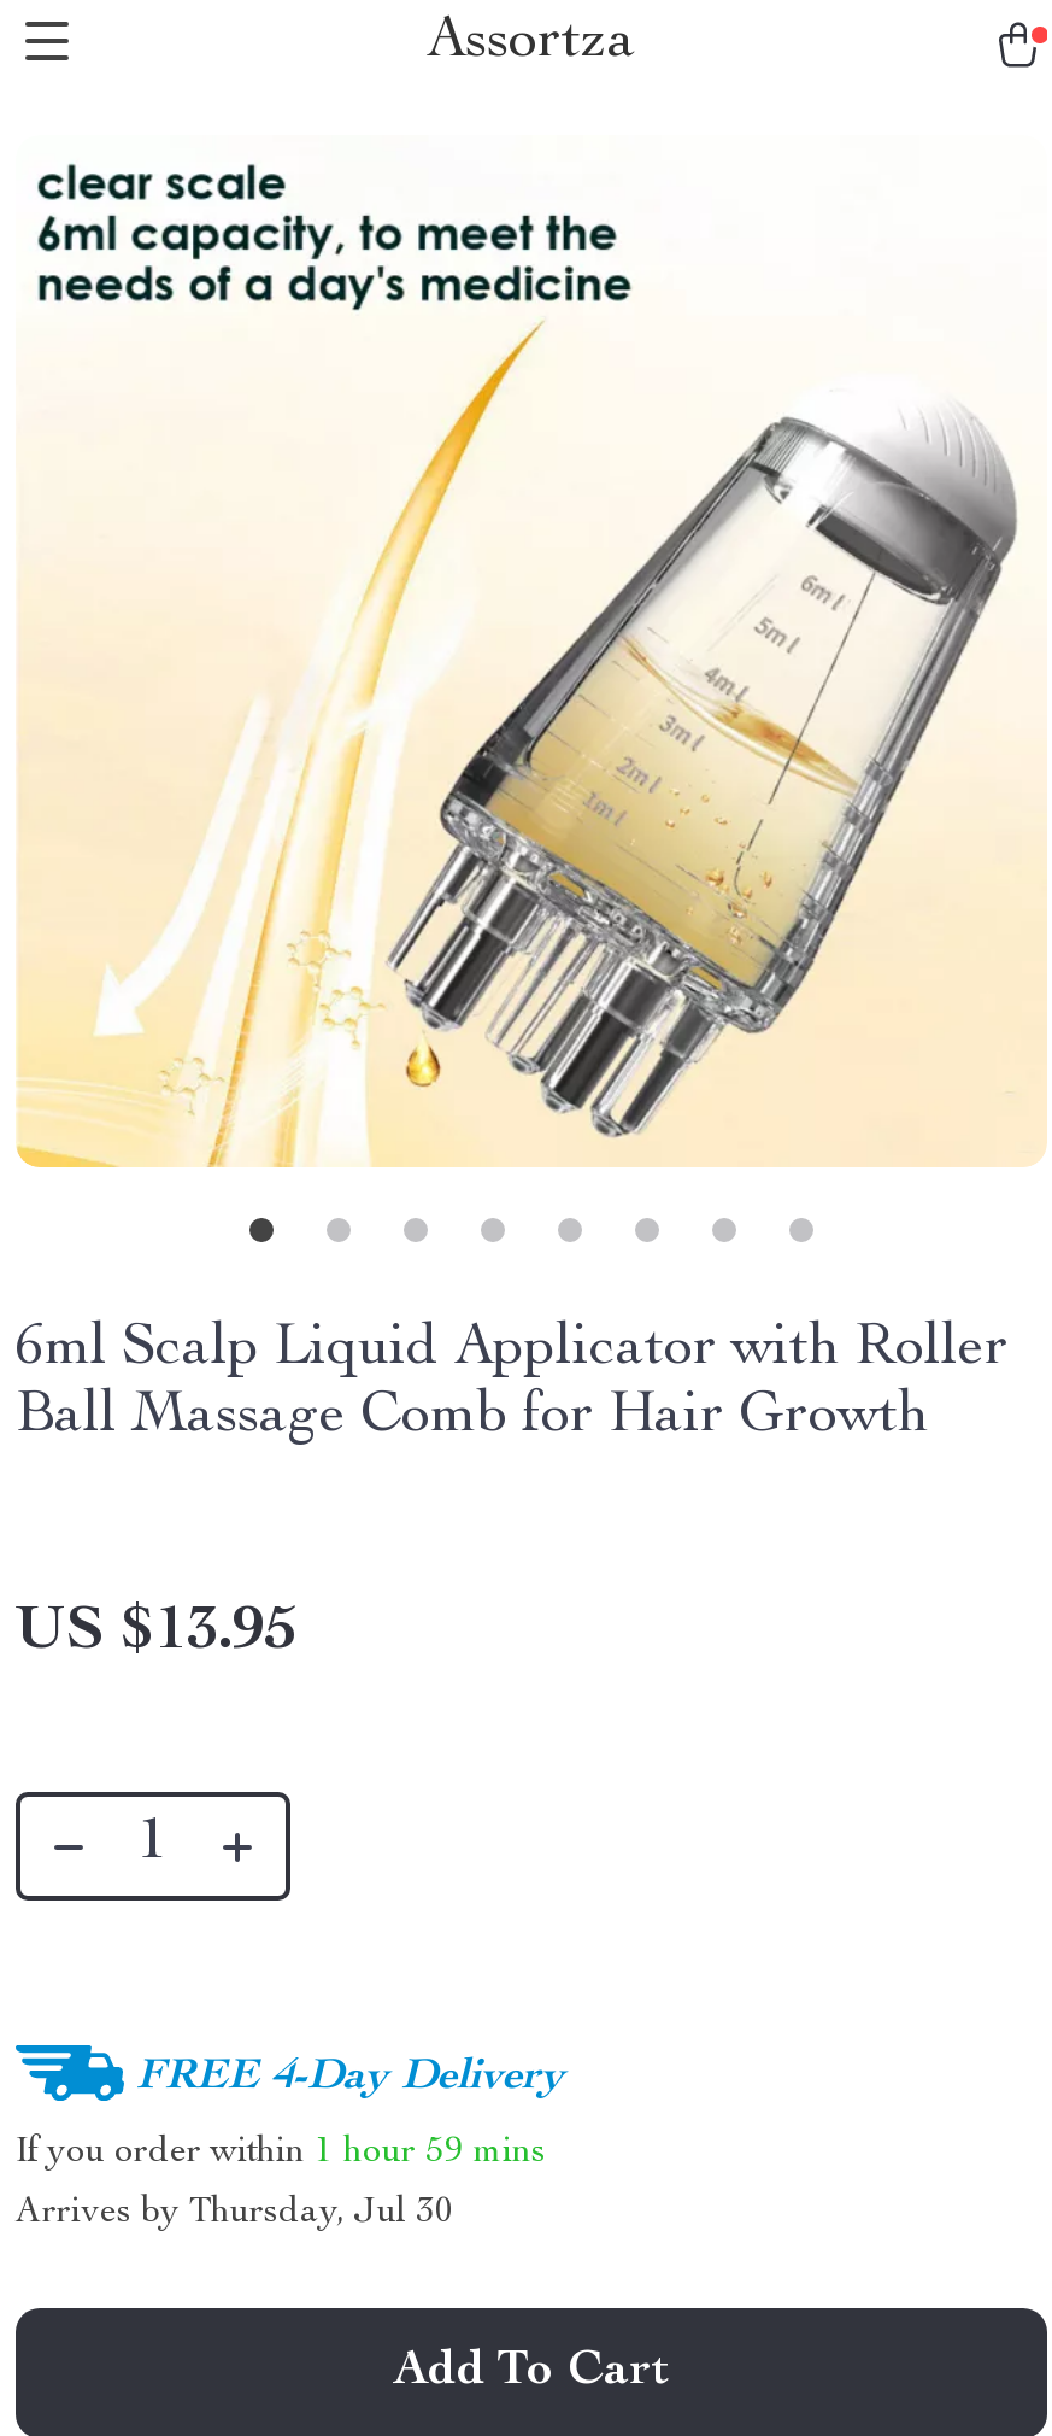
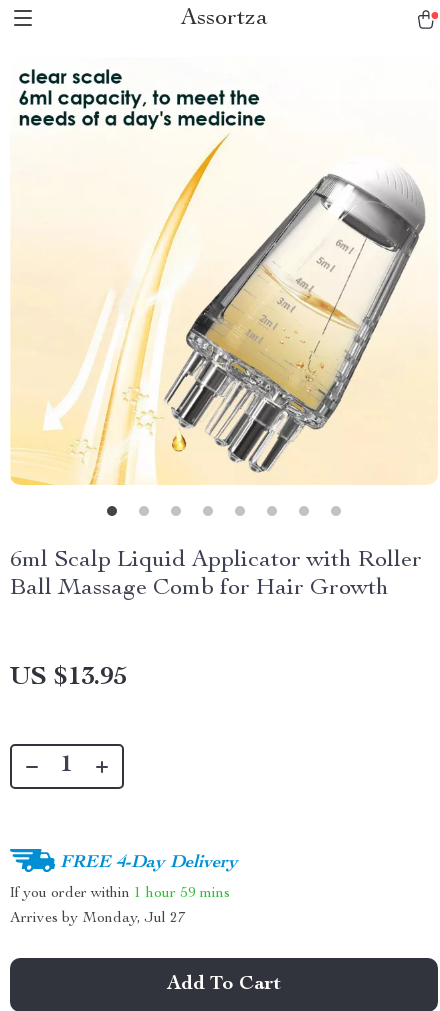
[16,2195,454,2231] Arrives by Thursday, Jul 30 -> [10,911,186,926] Arrives by Monday, Jul 27

